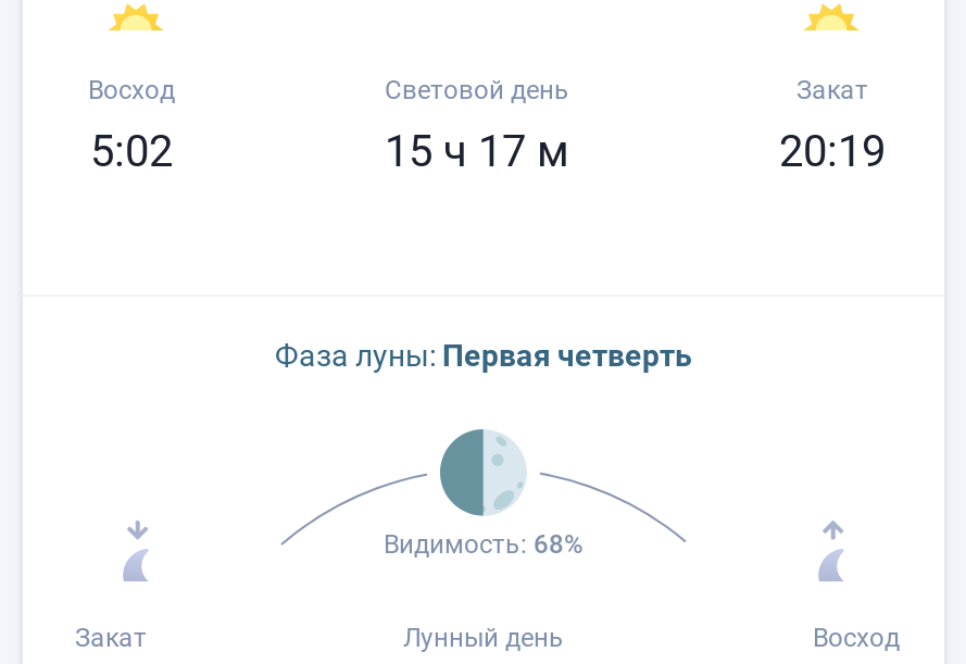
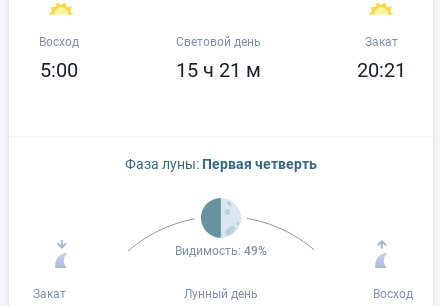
[90,125,173,177] 5:02 -> [40,58,78,82] 5:00
[385,125,569,177] 15 ч 17 м -> [175,58,260,82] 15 ч 21 м
[779,125,886,177] 20:19 -> [357,58,406,82] 20:21
[384,529,584,560] Видимость: 68% -> [175,244,267,258] Видимость: 49%

